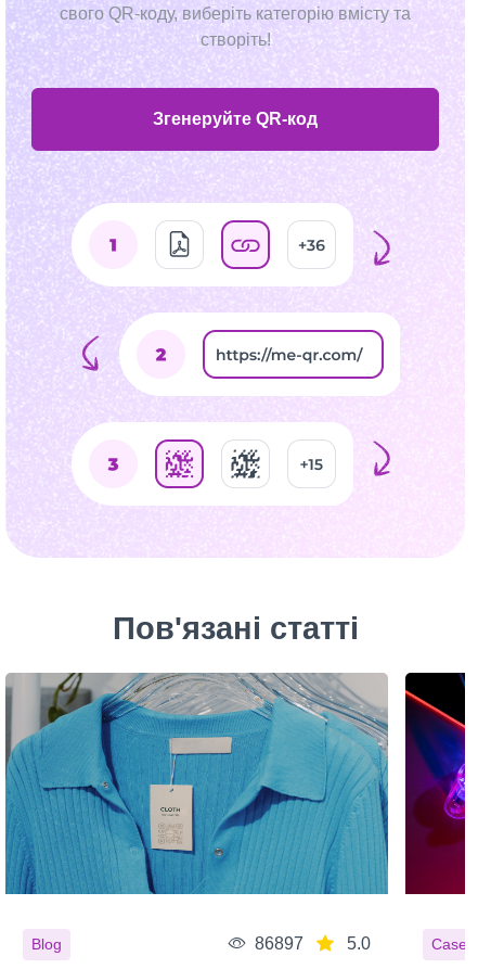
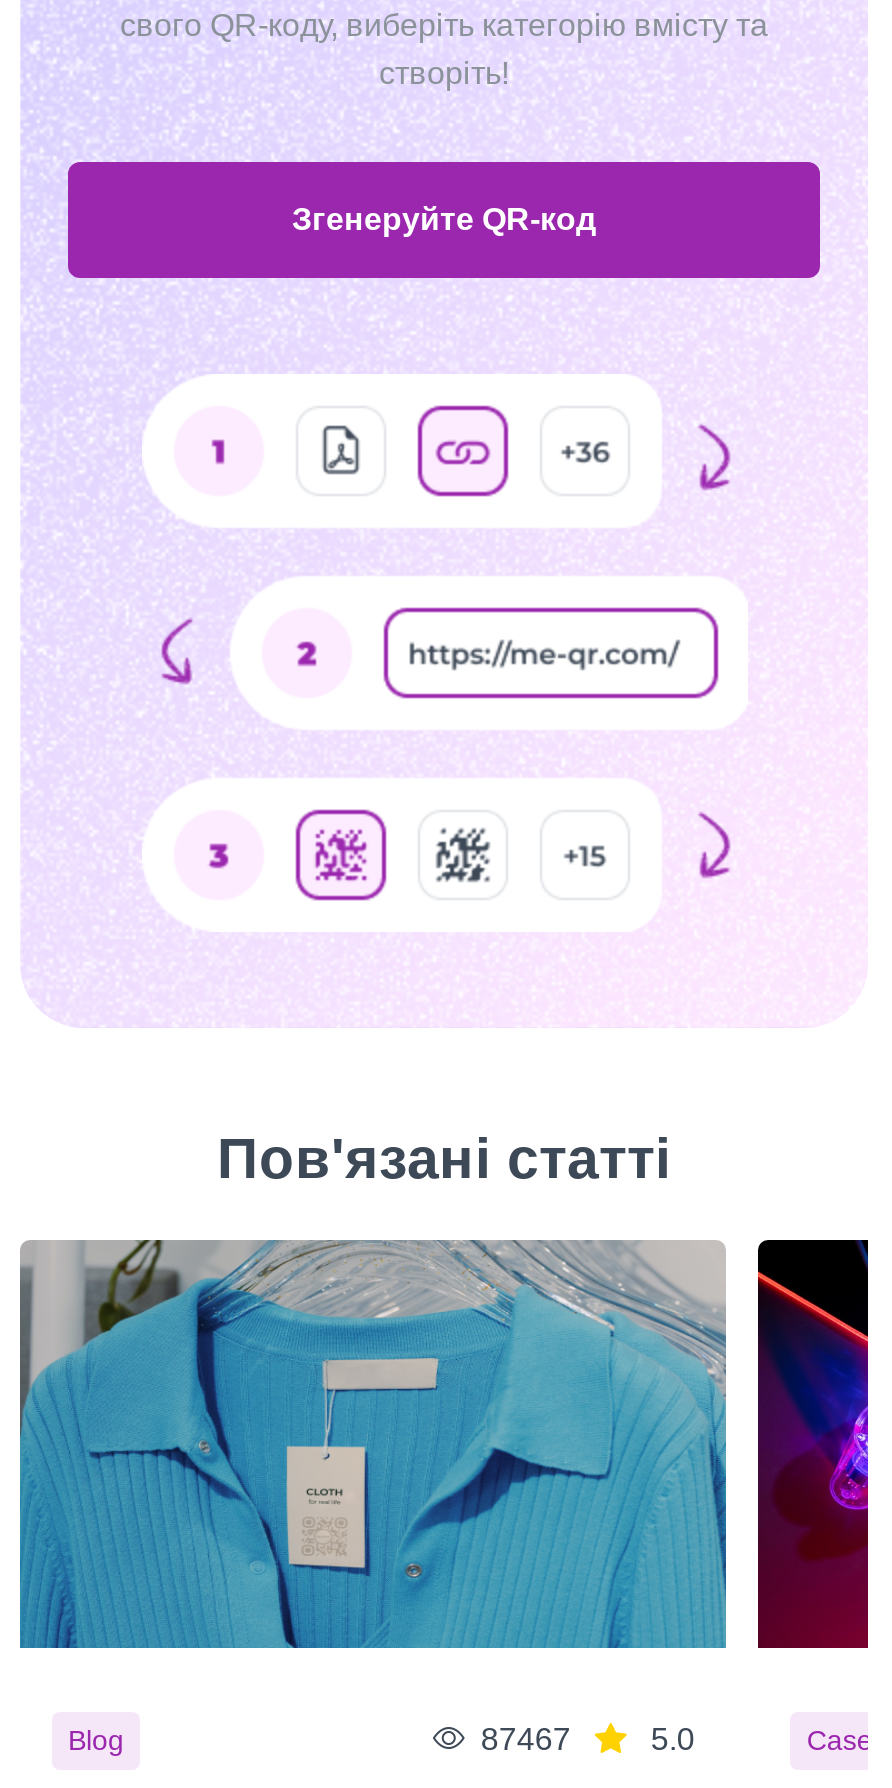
[255,934,304,953] 86897 -> [481,1722,571,1756] 87467

